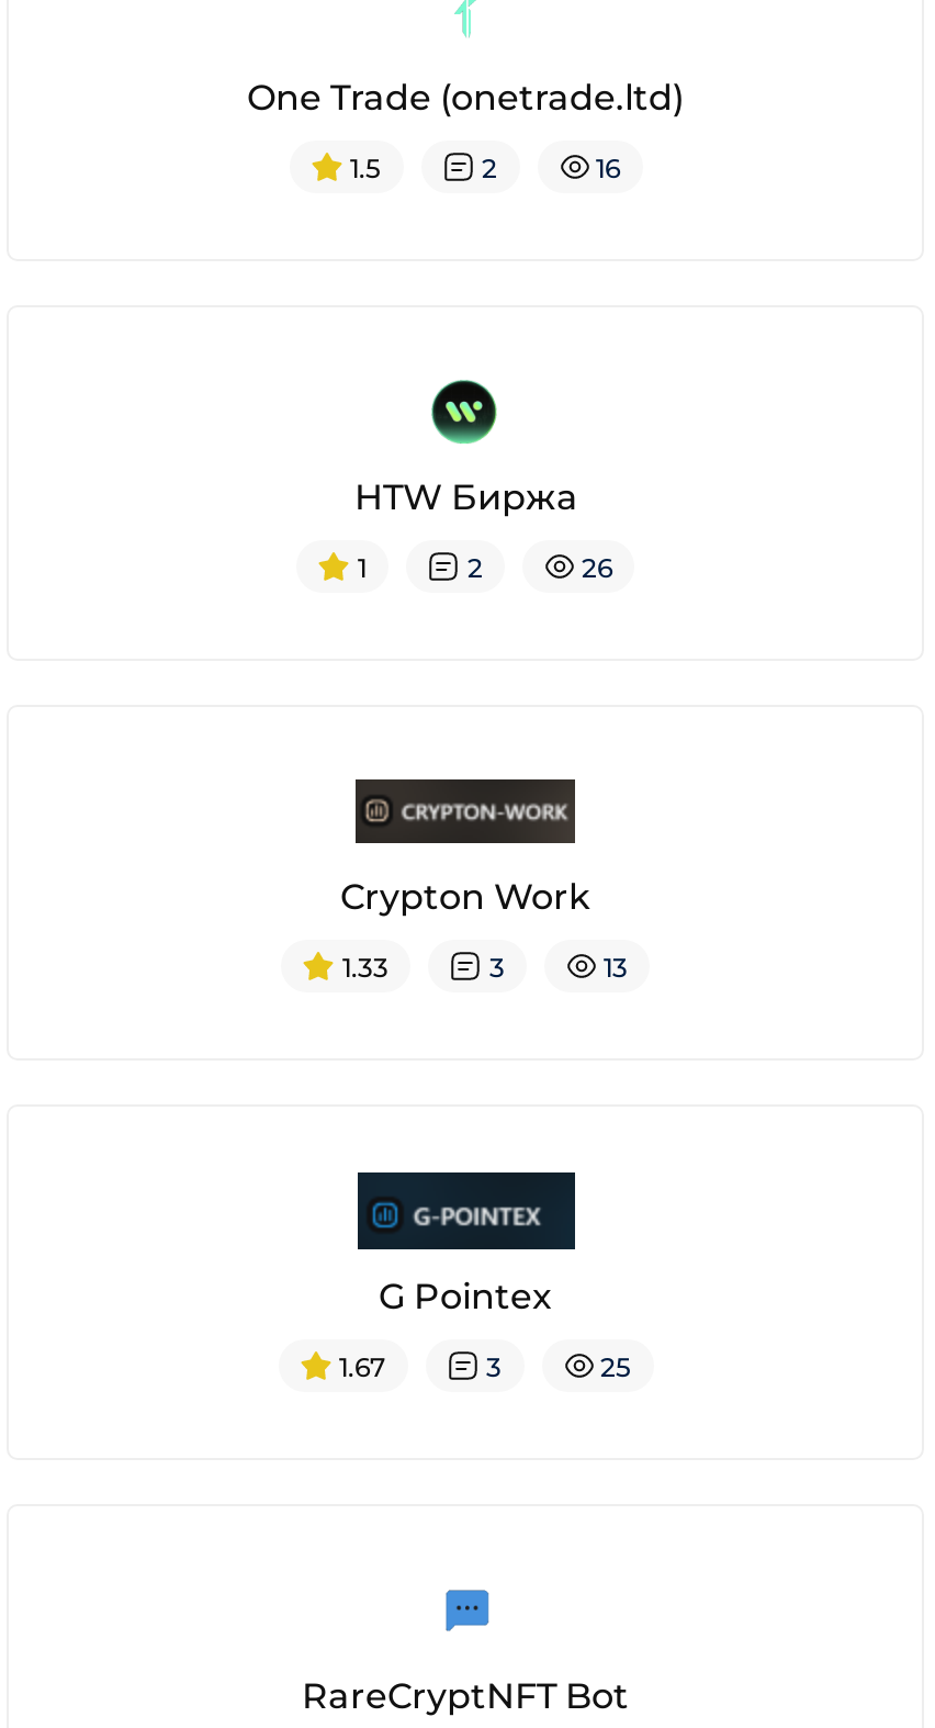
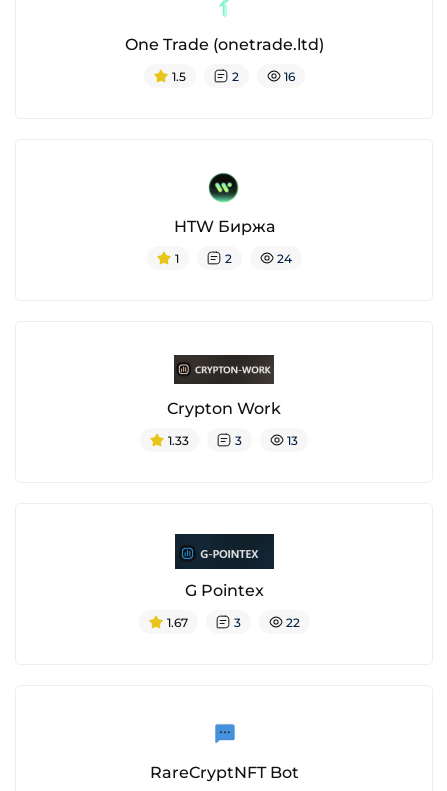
[582,550,612,583] 26 -> [276,250,291,265] 24
[600,1349,631,1382] 25 -> [285,614,299,629] 22

